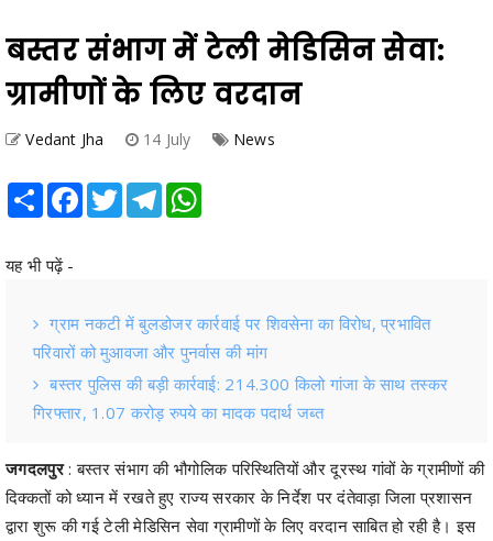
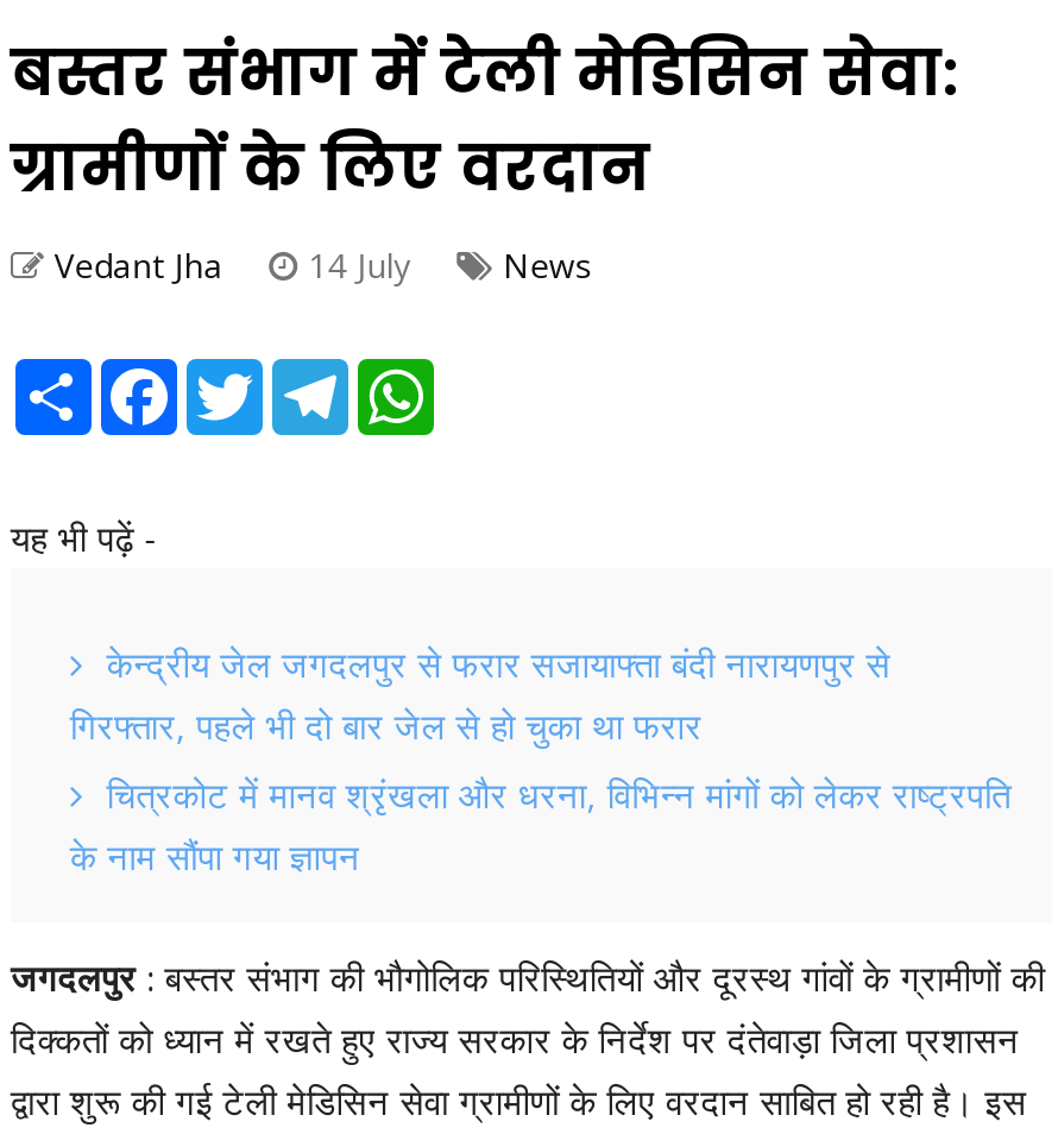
[33,312,448,423] ग्राम नकटी में बुलडोजर कार्रवाई पर शिवसेना का विरोध, प्रभावित | परिवारों को मुआवजा और पुनर्वास की मांग | बस्तर पुलिस की बड़ी कार्रवाई: 214.300 किलो गांजा के साथ तस्कर | गिरफ्तार, 1.07 करोड़ रुपये का मादक पदार्थ जब्त -> [70,639,1011,879] केन्द्रीय जेल जगदलपुर से फरार सजायाफ्ता बंदी नारायणपुर से | गिरफ्तार, पहले भी दो बार जेल से हो चुका था फरार | चित्रकोट में मानव श्रृंखला और धरना, विभिन्न मांगों को लेकर राष्ट्रपति | के नाम सौंपा गया ज्ञापन

